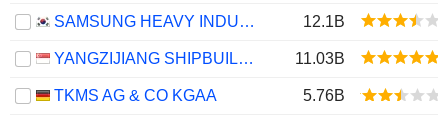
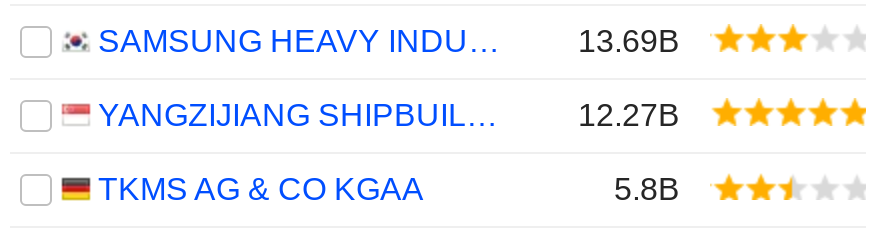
[303,13,345,30] 12.1B -> [578,24,680,58] 13.69B
[295,50,345,67] 11.03B -> [578,98,680,132] 12.27B
[303,87,345,104] 5.76B -> [614,172,680,206] 5.8B

